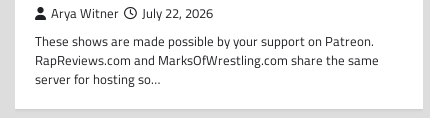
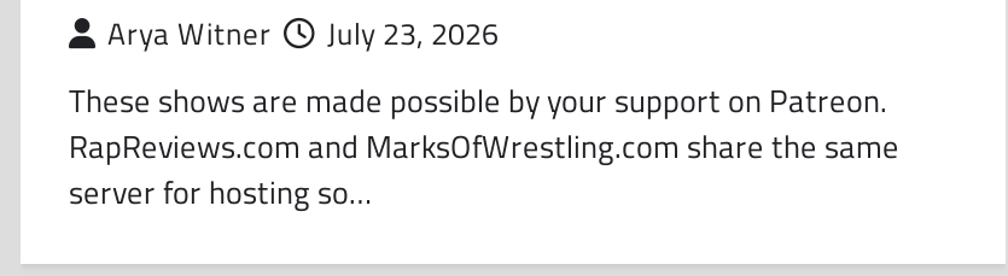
[51,4,213,23] Arya Witner July 22, 2026 -> [107,11,499,56] Arya Witner July 23, 2026

